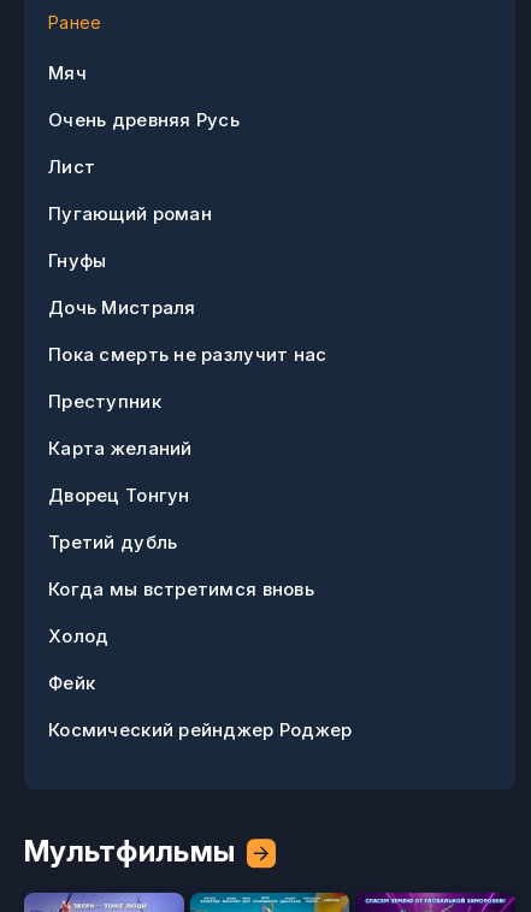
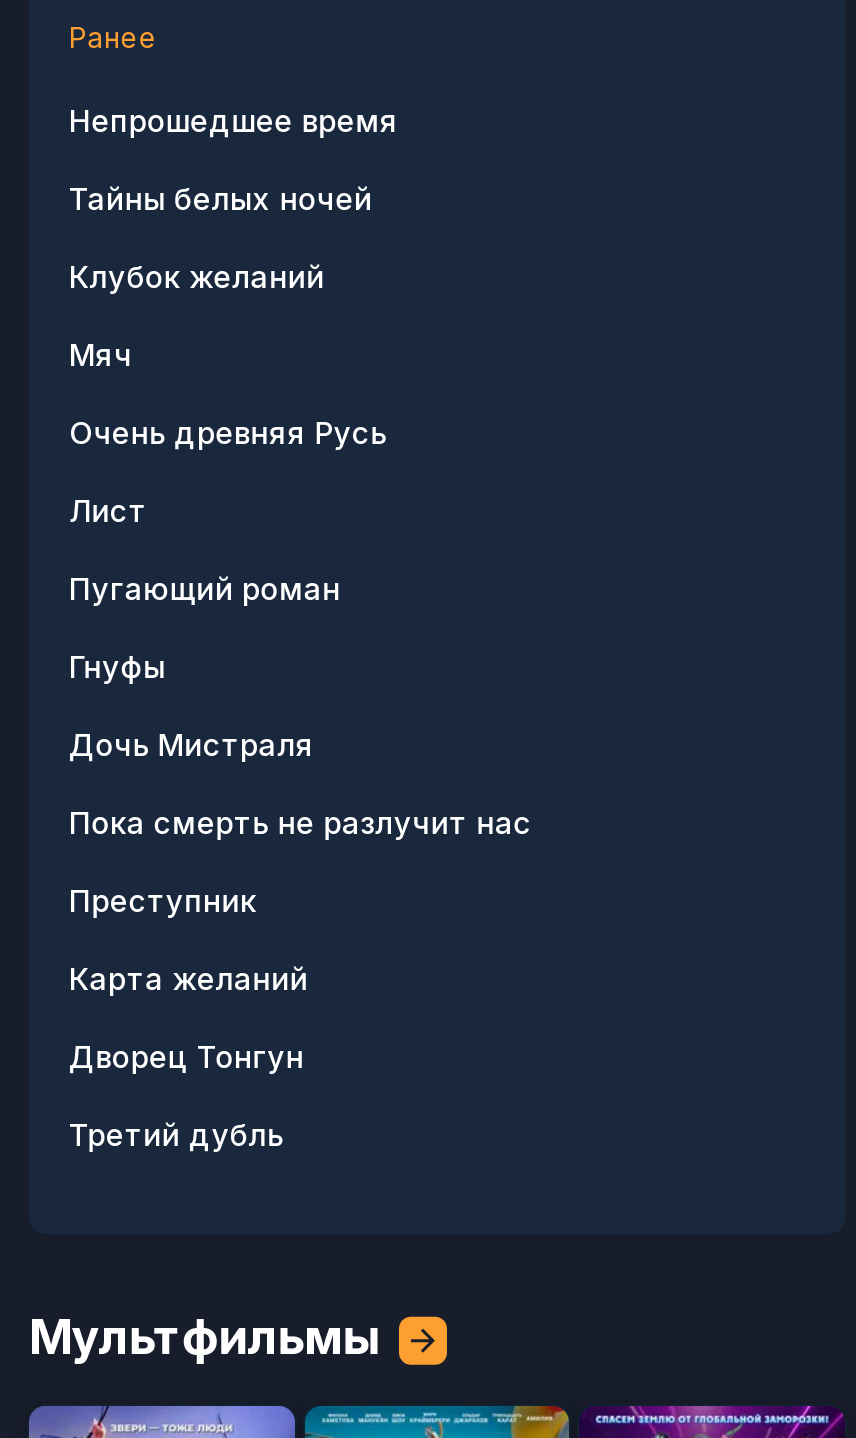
none -> [69,102,399,296] Непрошедшее время | Тайны белых ночей | Клубок желаний
moved [48,61,327,553] -> [69,336,532,1154]: Мяч | Очень древняя Русь | Лист | ... | Дворец Тонгун | Третий дубль
[48,577,352,741] Когда мы встретимся вновь | Холод | Фейк | Космический рейнджер Роджер -> none

